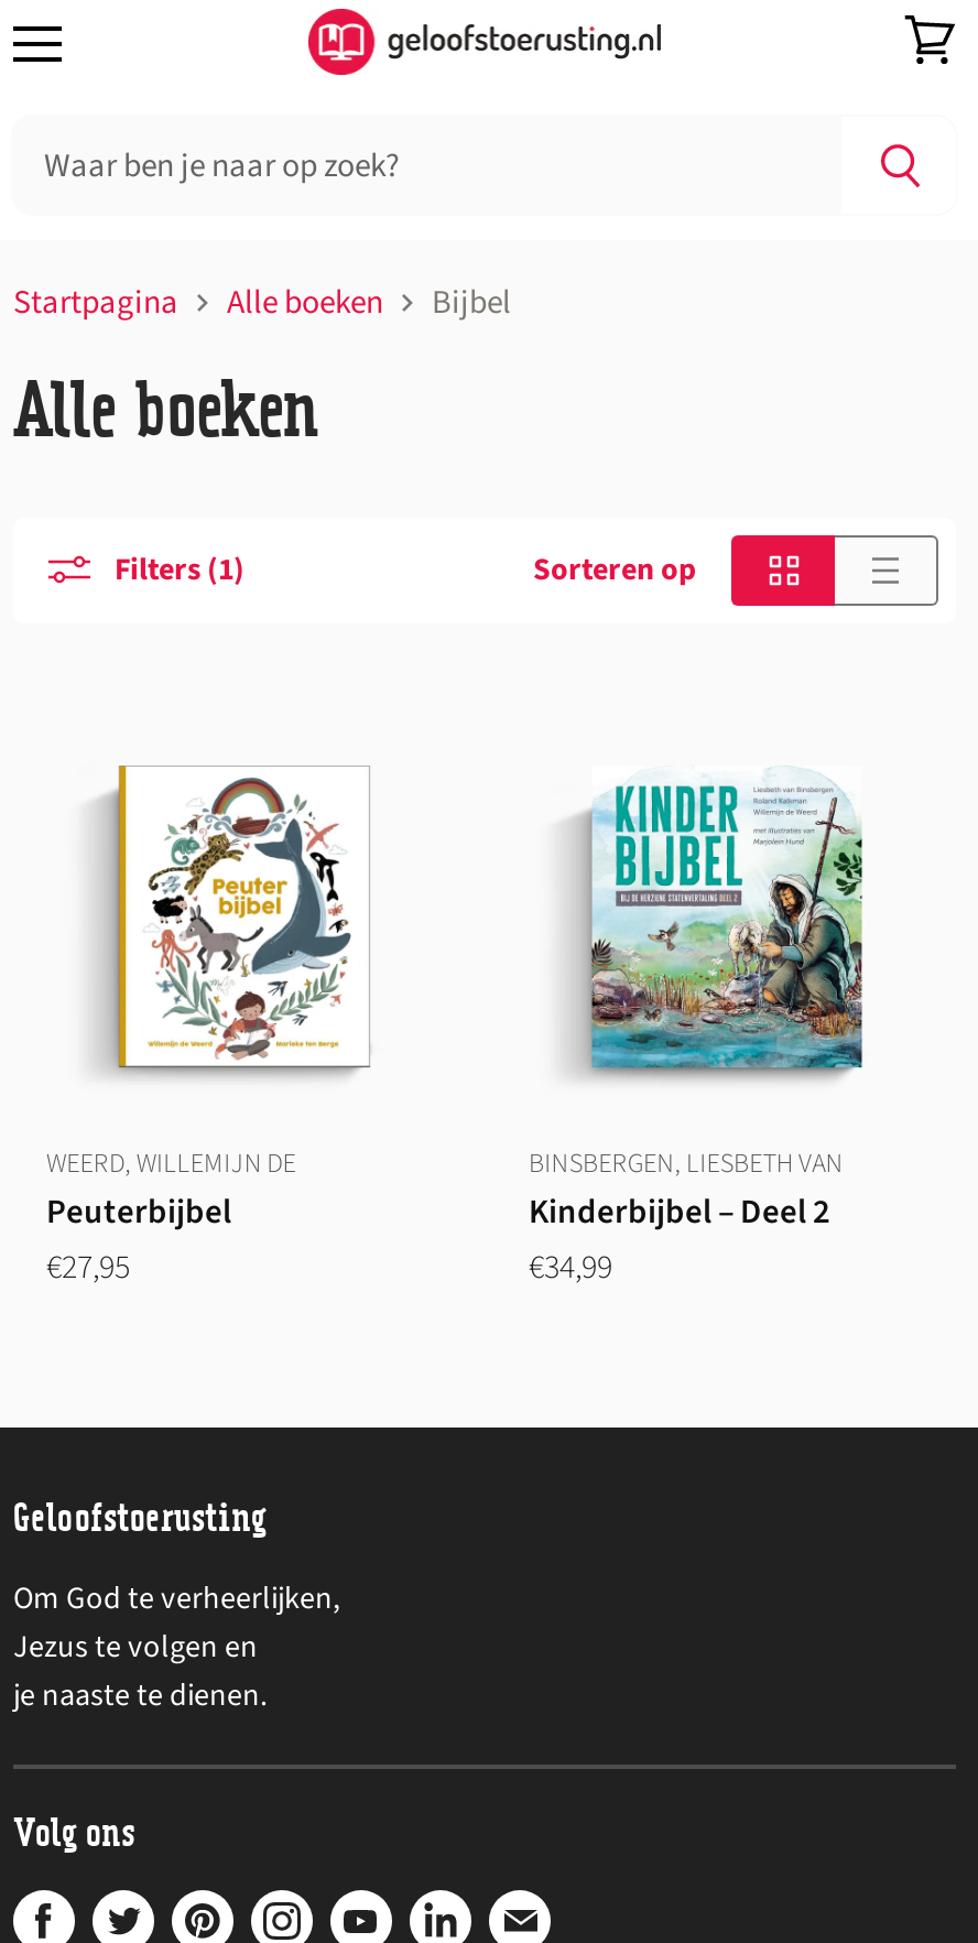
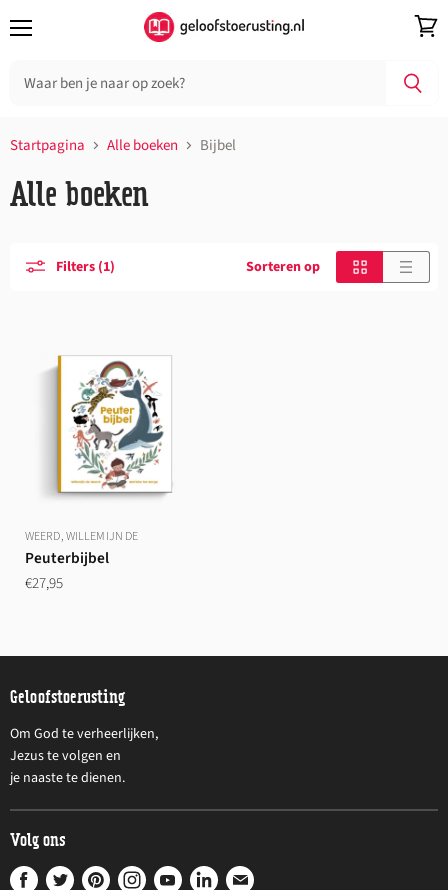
[529,782,866,1291] [image] | BINSBERGEN, LIESBETH VAN | Kinderbijbel – Deel 2 | €34,99 -> none

